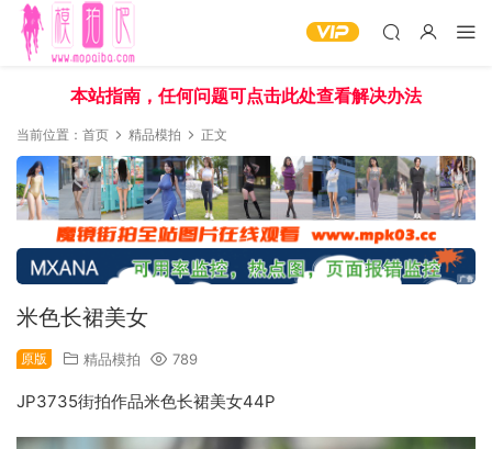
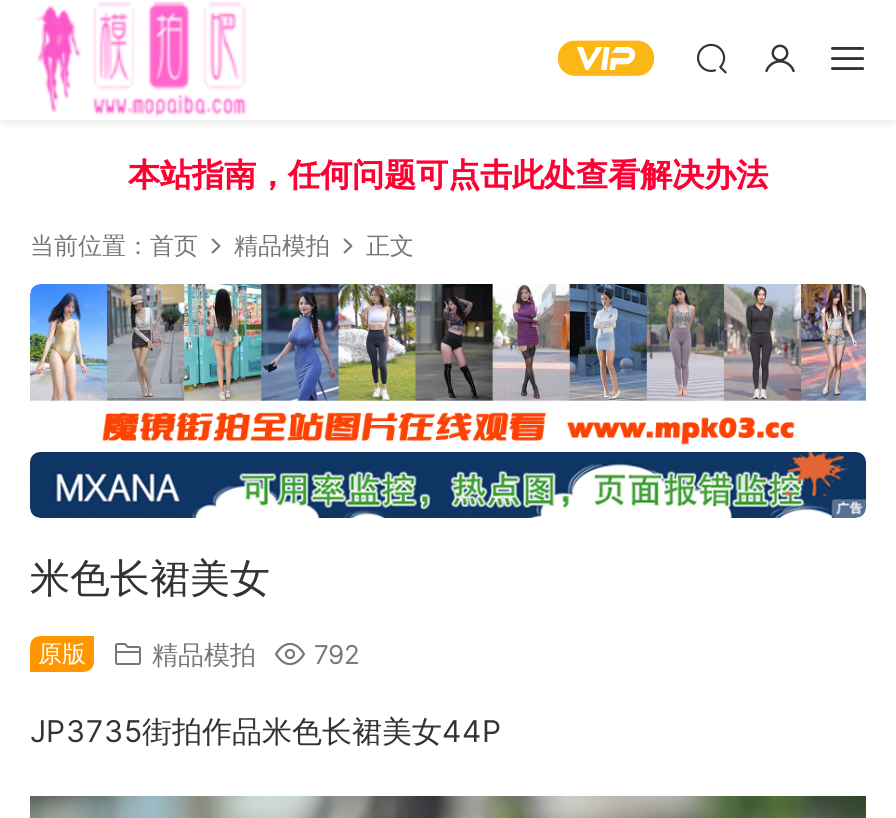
[83,350,198,367] 精品模拍 789 -> [152,637,360,669] 精品模拍 792

